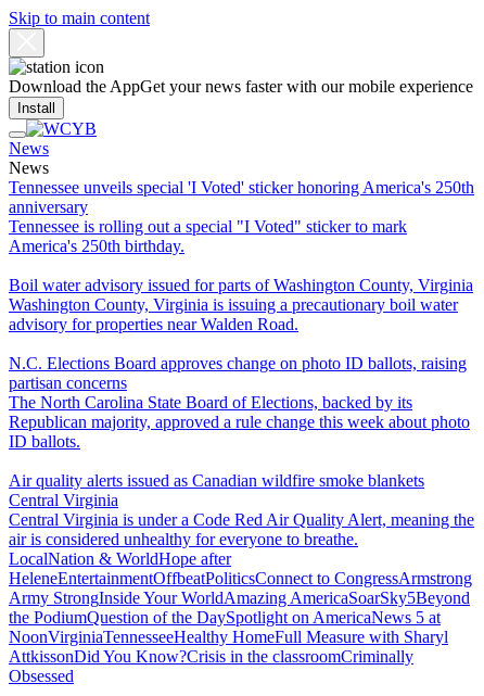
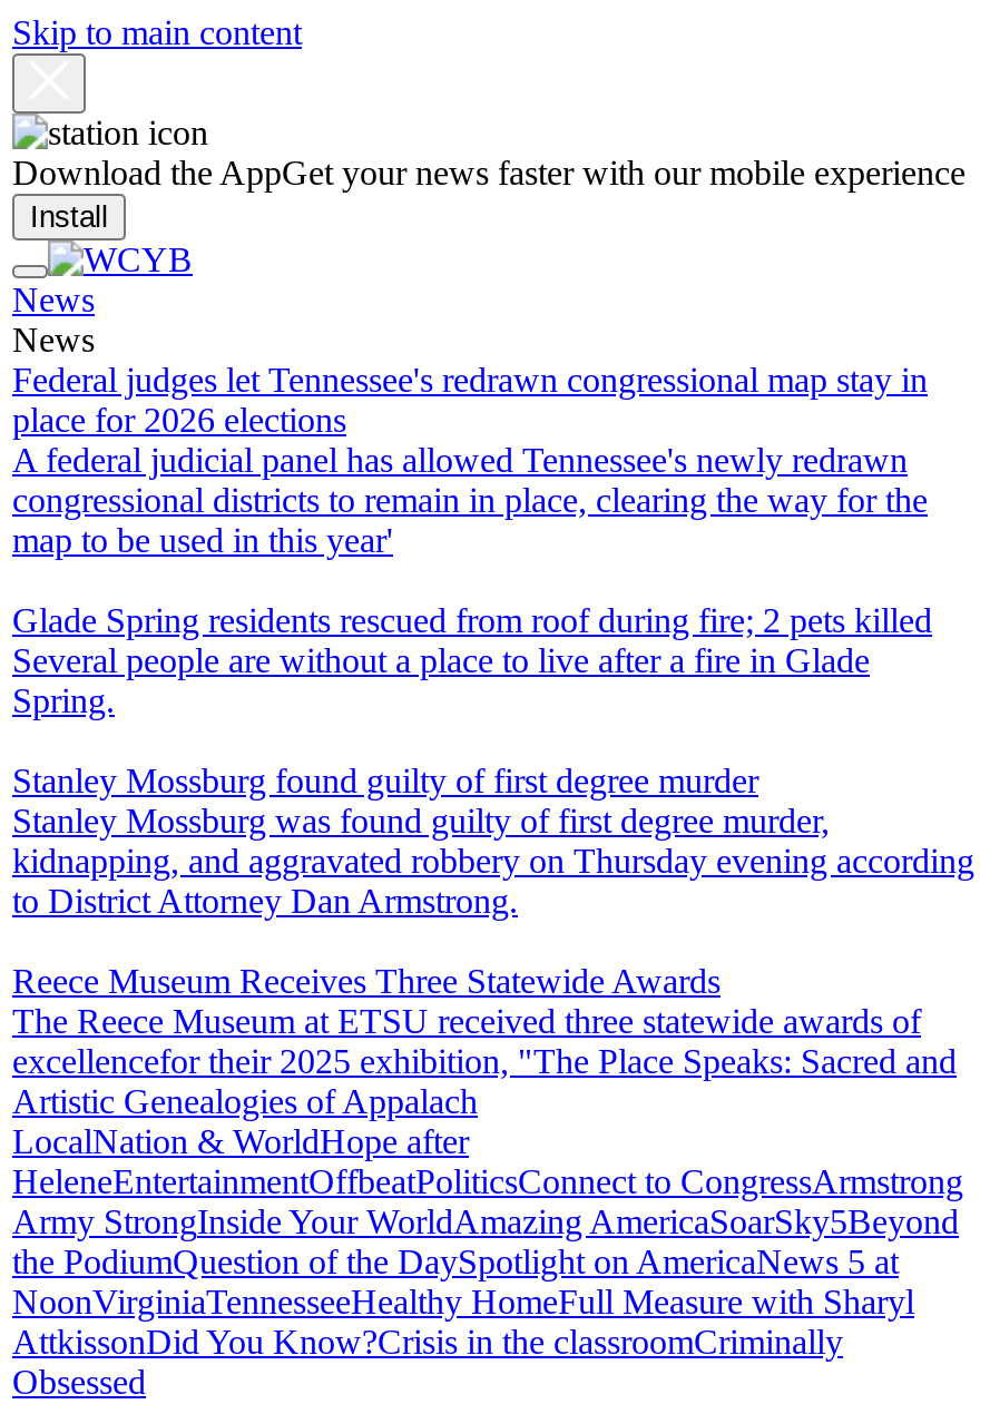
[9,178,474,255] Tennessee unveils special 'I Voted' sticker honoring America's 250th | anniversary | Tennessee is rolling out a special "I Voted" sticker to mark | America's 250th birthday. -> [12,361,928,559] Federal judges let Tennessee's redrawn congressional map stay in | place for 2026 elections | A federal judicial panel has allowed Tennessee's newly redrawn | congressional districts to remain in place, clearing the way for the | map to be used in this year'
[9,276,473,333] Boil water advisory issued for parts of Washington County, Virginia | Washington County, Virginia is issuing a precautionary boil water | advisory for properties near Walden Road. -> [12,601,932,719] Glade Spring residents rescued from roof during fire; 2 pets killed | Several people are without a place to live after a fire in Glade | Spring.
[9,354,470,451] N.C. Elections Board approves change on photo ID ballots, raising | partisan concerns | The North Carolina State Board of Elections, backed by its | Republican majority, approved a rule change this week about photo | ID ballots. -> [12,762,974,920] Stanley Mossburg found guilty of first degree murder | Stanley Mossburg was found guilty of first degree murder, | kidnapping, and aggravated robbery on Thursday evening according | to District Attorney Dan Armstrong.
[9,471,474,548] Air quality alerts issued as Canadian wildfire smoke blankets | Central Virginia | Central Virginia is under a Code Red Air Quality Alert, meaning the | air is considered unhealthy for everyone to breathe. -> [12,962,957,1120] Reece Museum Receives Three Statewide Awards | The Reece Museum at ETSU received three statewide awards of | excellencefor their 2025 exhibition, "The Place Speaks: Sacred and | Artistic Genealogies of Appalach

